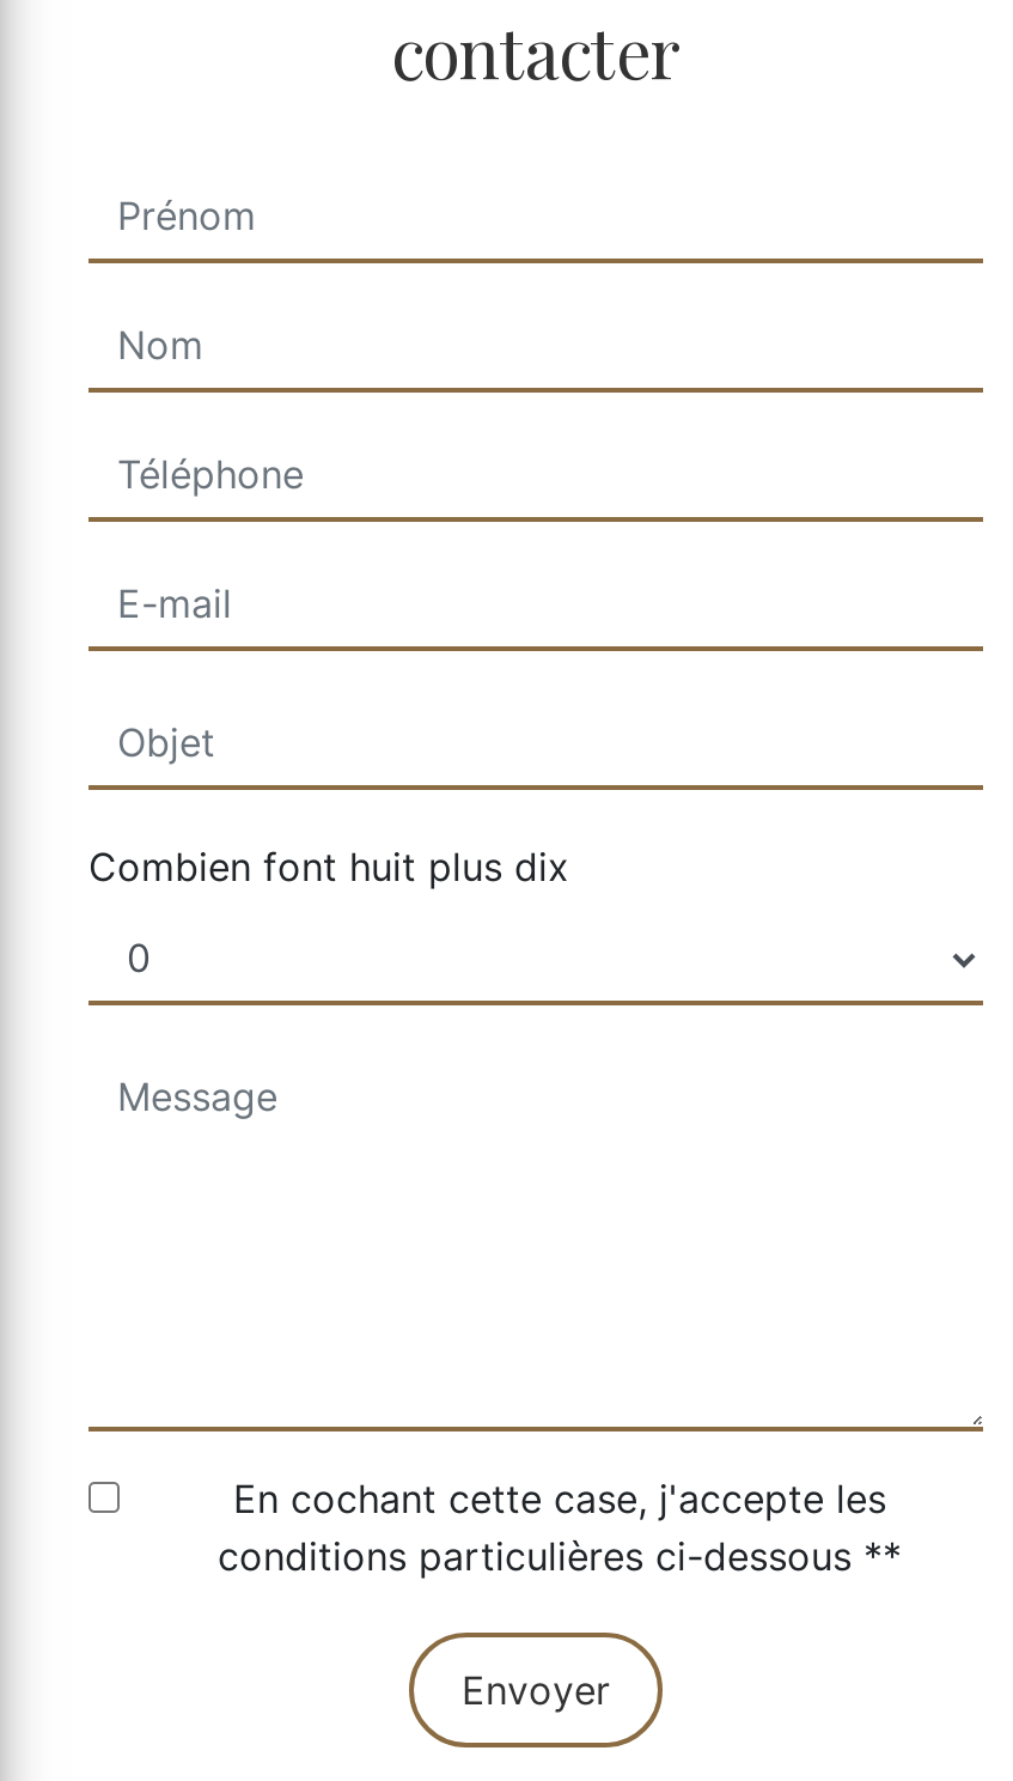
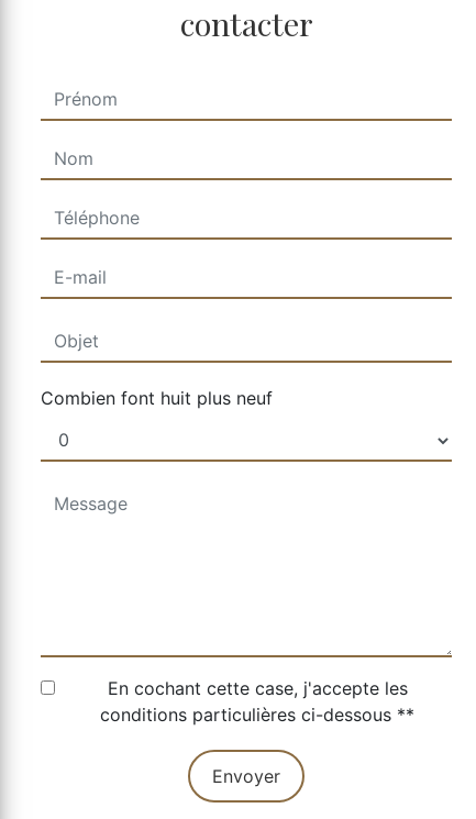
[89,843,569,891] Combien font huit plus dix -> [41,387,273,409] Combien font huit plus neuf

